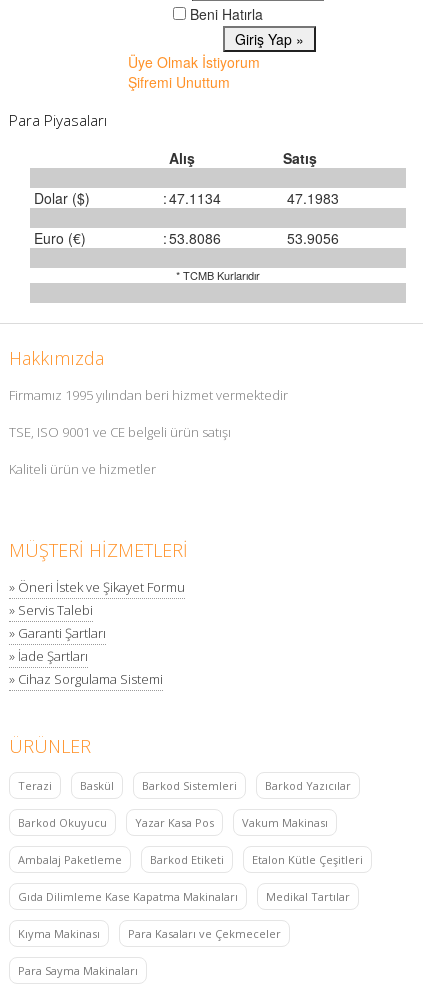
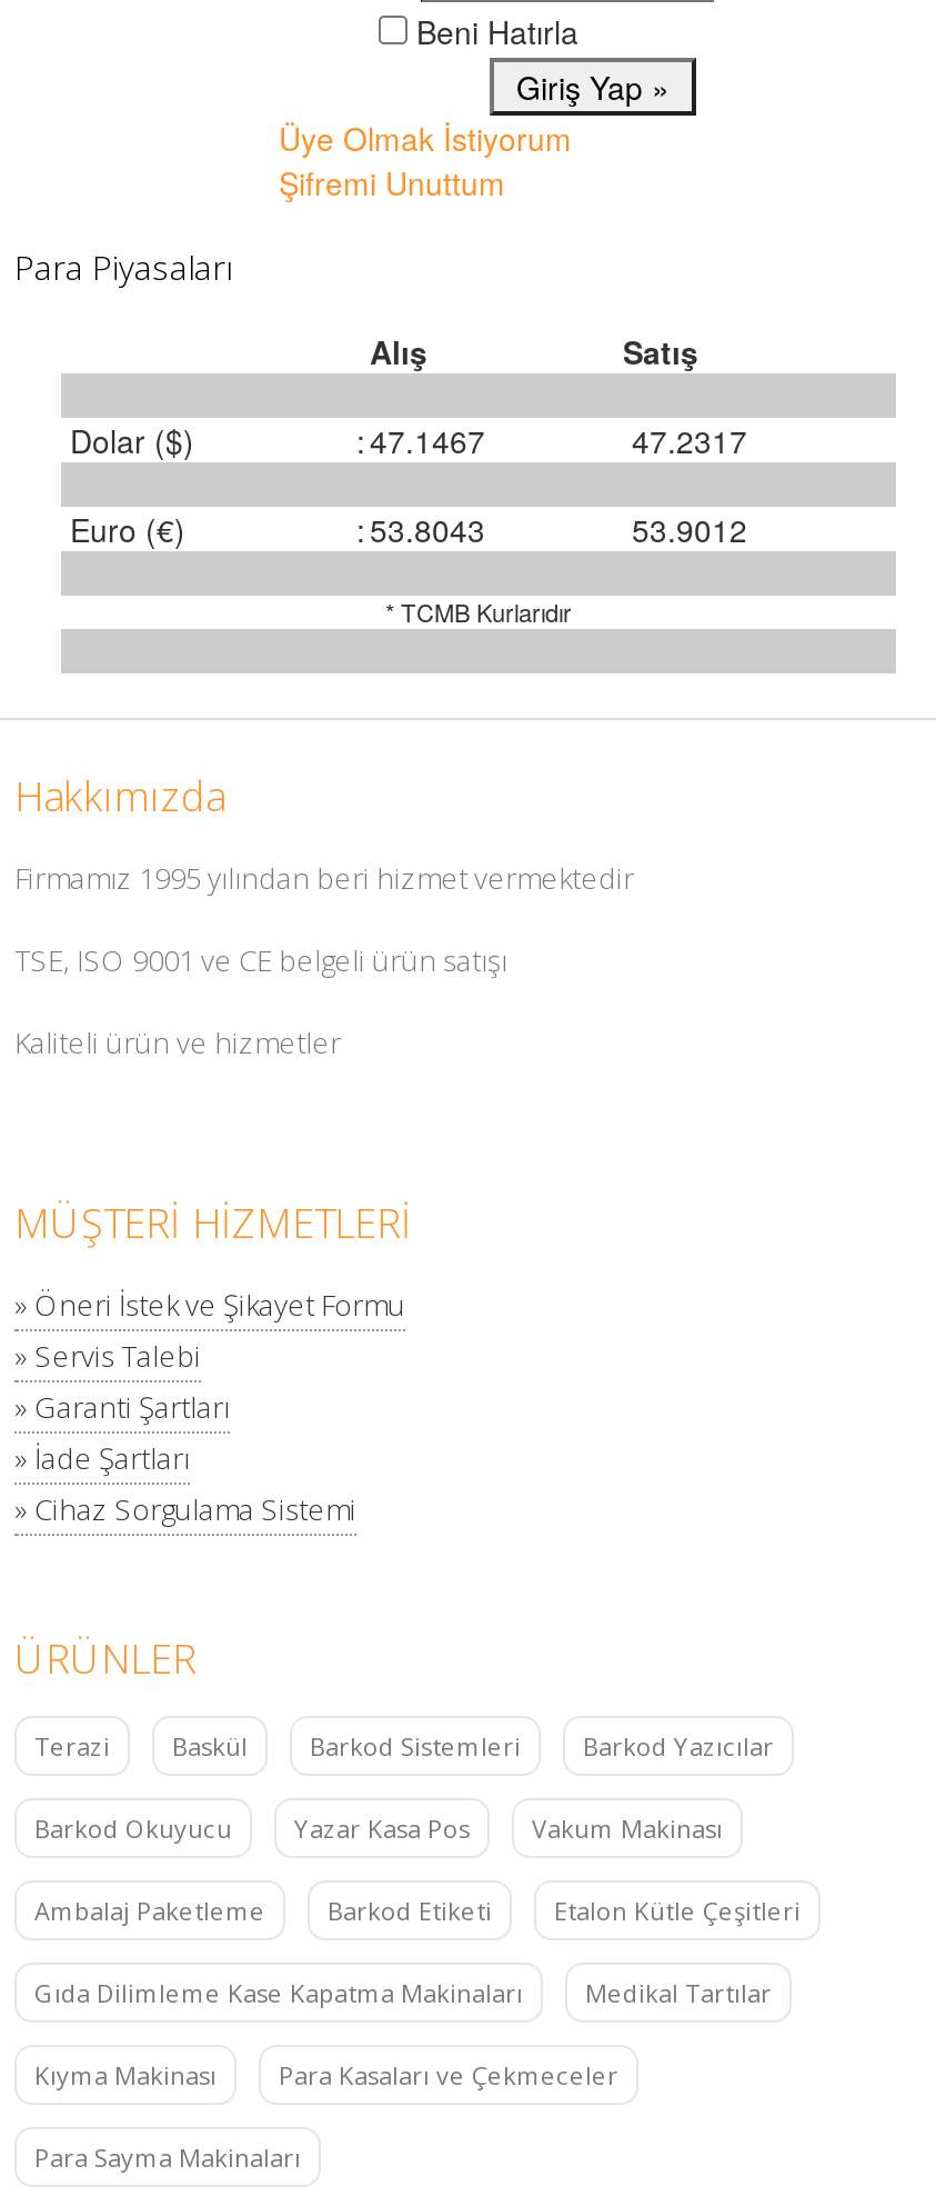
[163,188,221,208] : 47.1134 -> [356,418,485,462] : 47.1467
[283,188,339,208] 47.1983 -> [623,418,747,462] 47.2317
[163,228,221,248] : 53.8086 -> [356,507,485,551] : 53.8043
[283,228,339,248] 53.9056 -> [623,507,747,551] 53.9012

